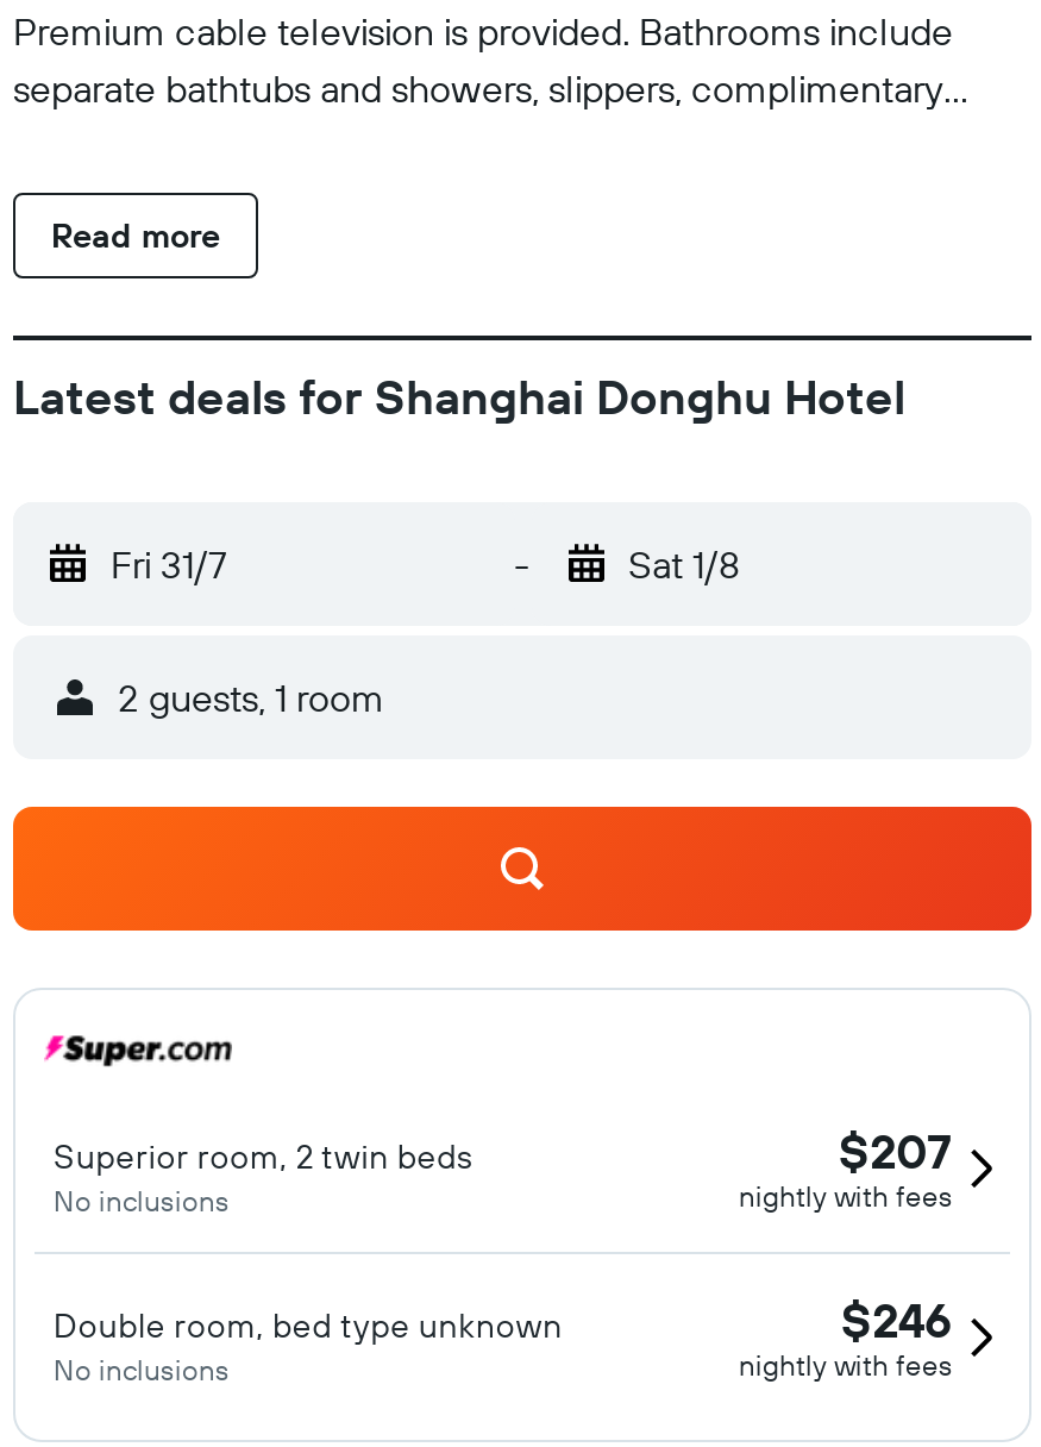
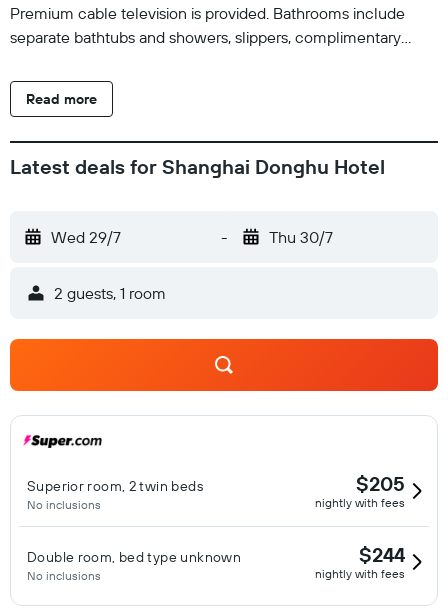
[111,540,227,588] Fri 31/7 -> [51,227,121,247] Wed 29/7
[628,540,740,588] Sat 1/8 -> [268,227,332,247] Thu 30/7
[839,1121,953,1180] $207 -> [356,471,405,496] $205
[841,1290,953,1349] $246 -> [359,542,405,567] $244

